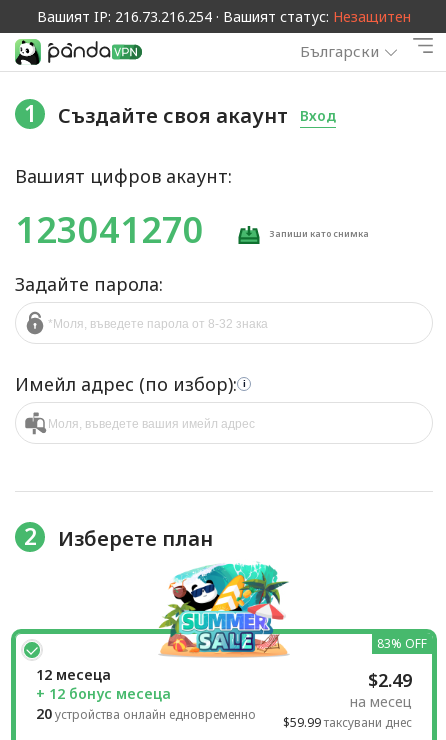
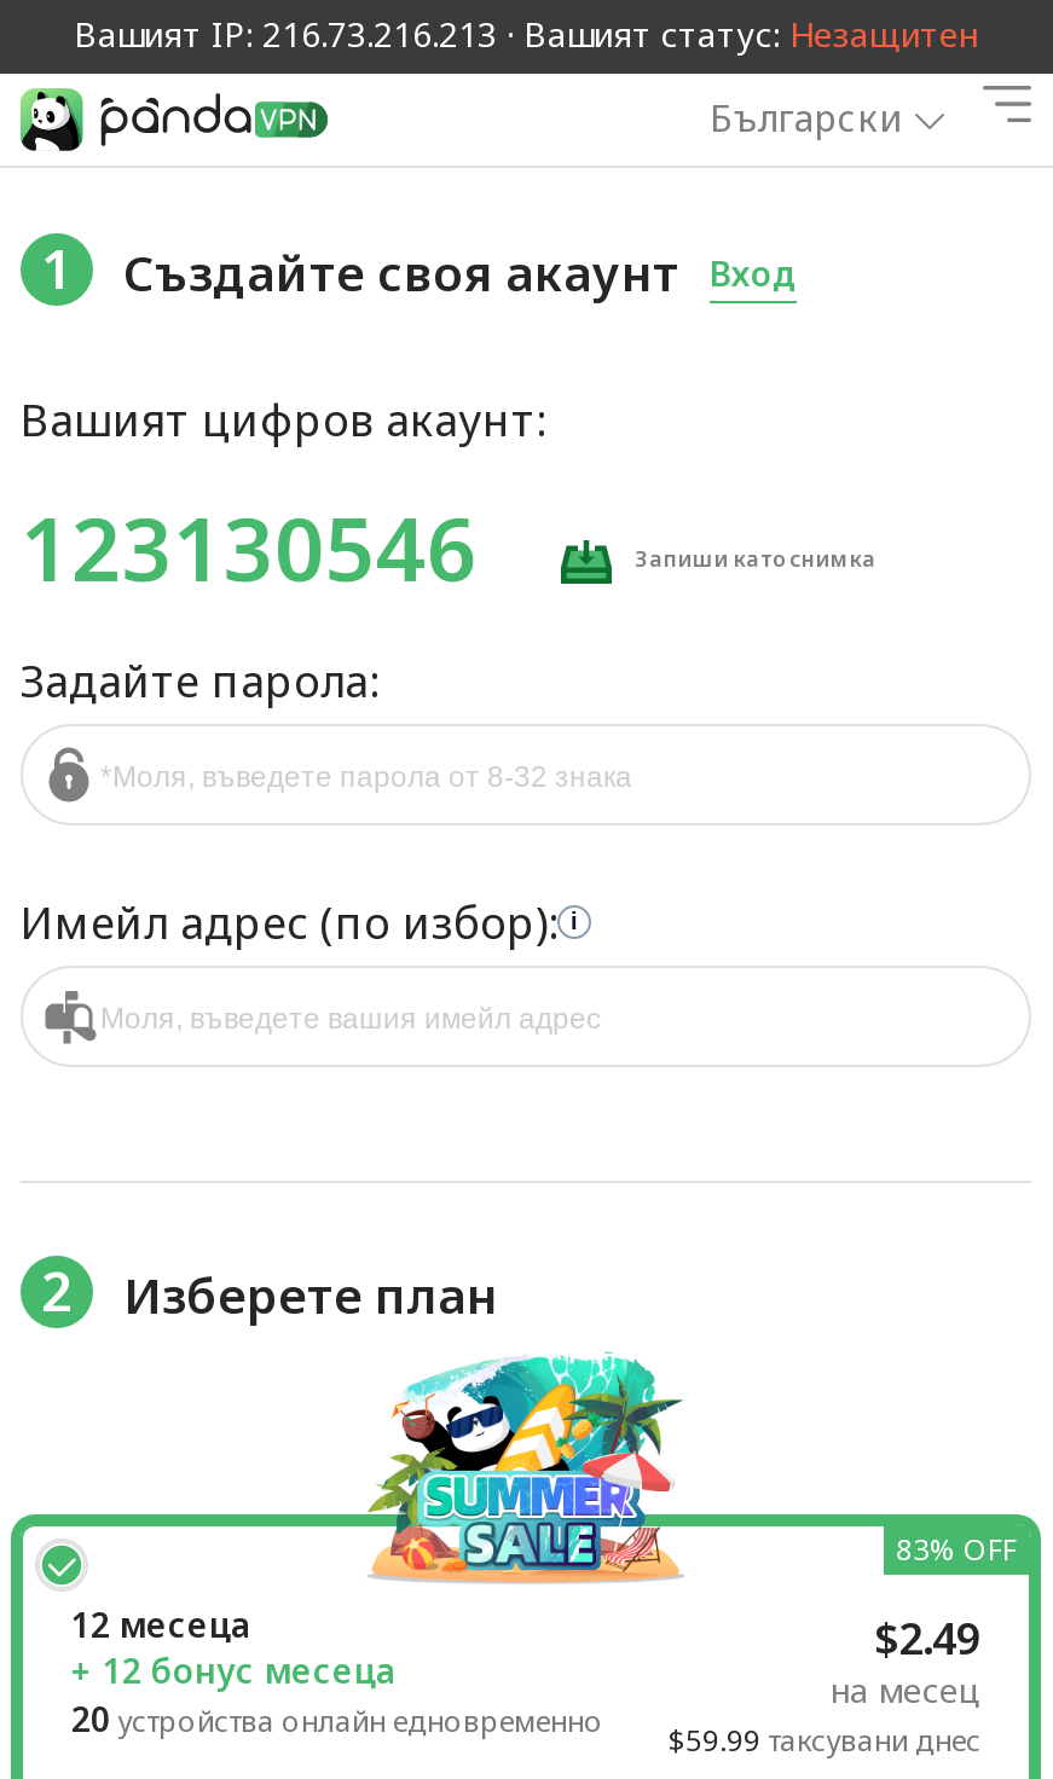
[37,7,411,26] Вашият IP: 216.73.216.254 · Вашият статус: Незащитен -> [74,11,978,57] Вашият IP: 216.73.216.213 · Вашият статус: Незащитен
[15,205,204,254] 123041270 -> [21,488,478,607] 123130546

